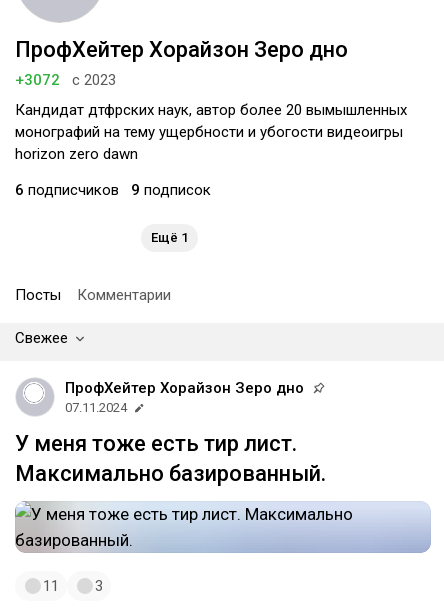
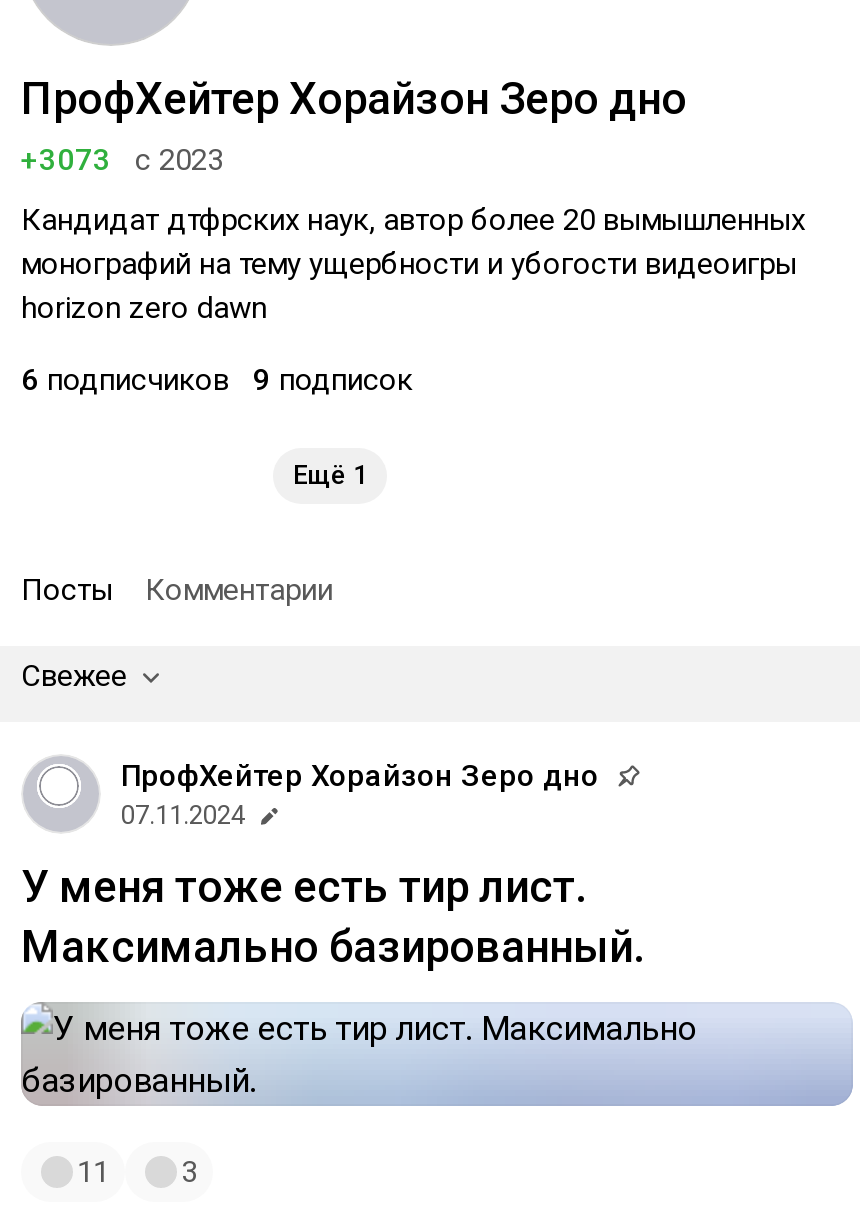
[15,71,116,89] +3072 с 2023 -> [21,142,223,178] +3073 с 2023

